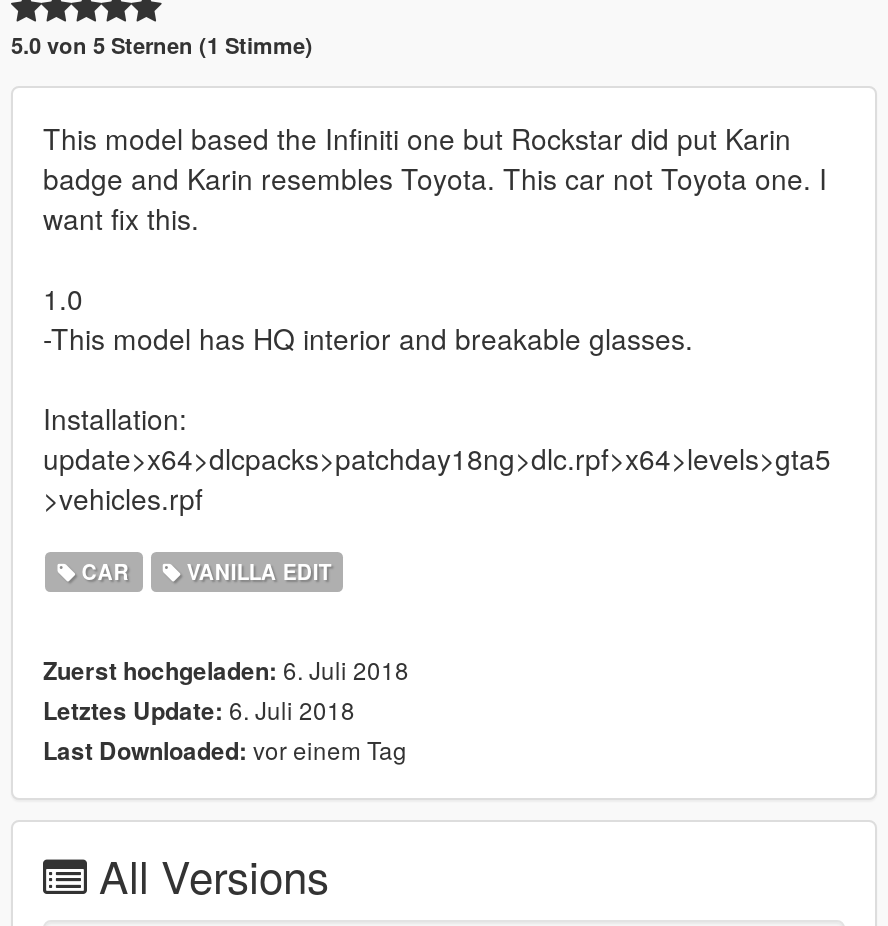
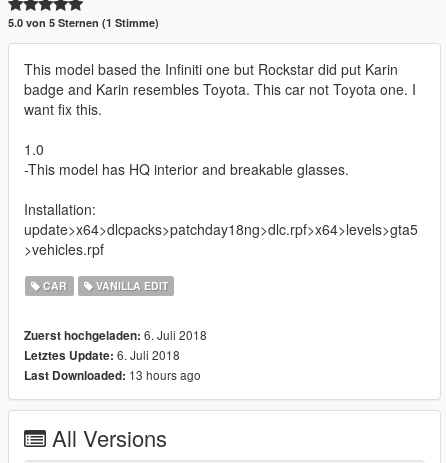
[43,732,407,768] Last Downloaded: vor einem Tag -> [24,366,201,384] Last Downloaded: 13 hours ago

